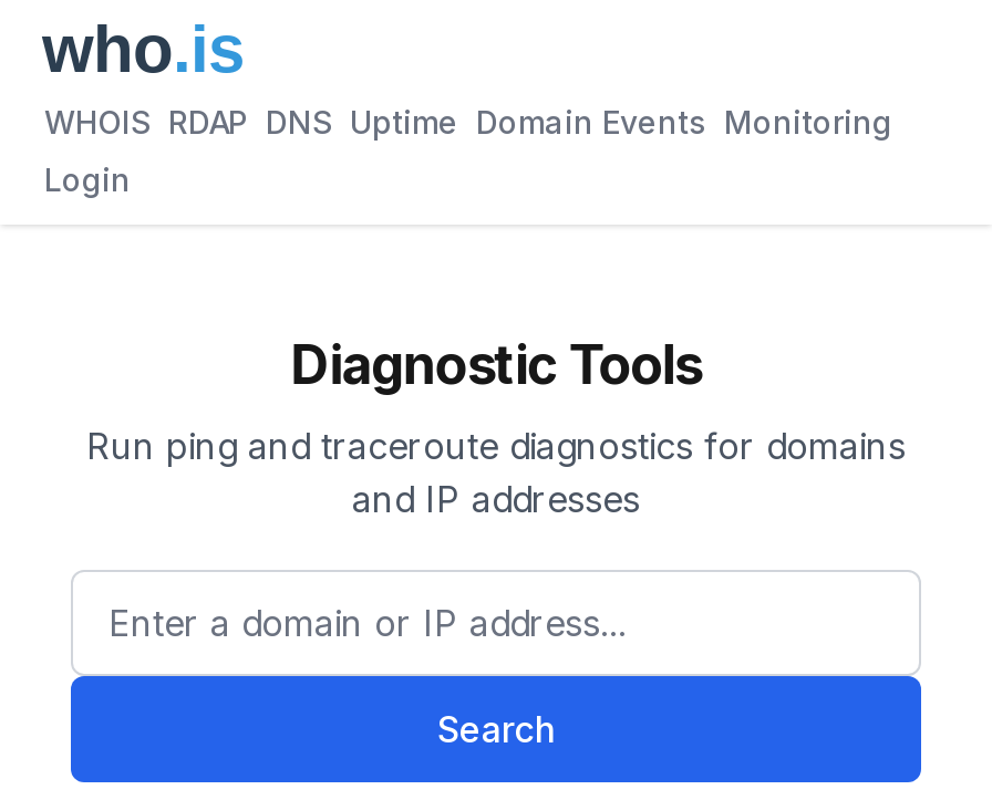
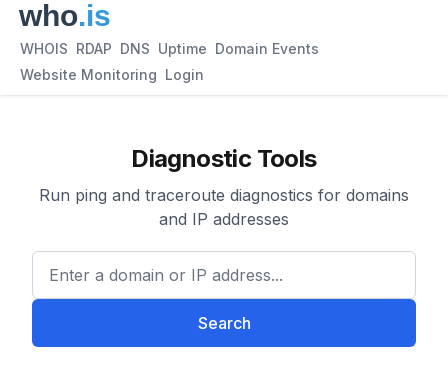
[44,103,892,141] WHOIS RDAP DNS Uptime Domain Events Monitoring -> [20,40,319,57] WHOIS RDAP DNS Uptime Domain Events
[44,160,131,198] Login -> [20,66,204,83] Website Monitoring Login

